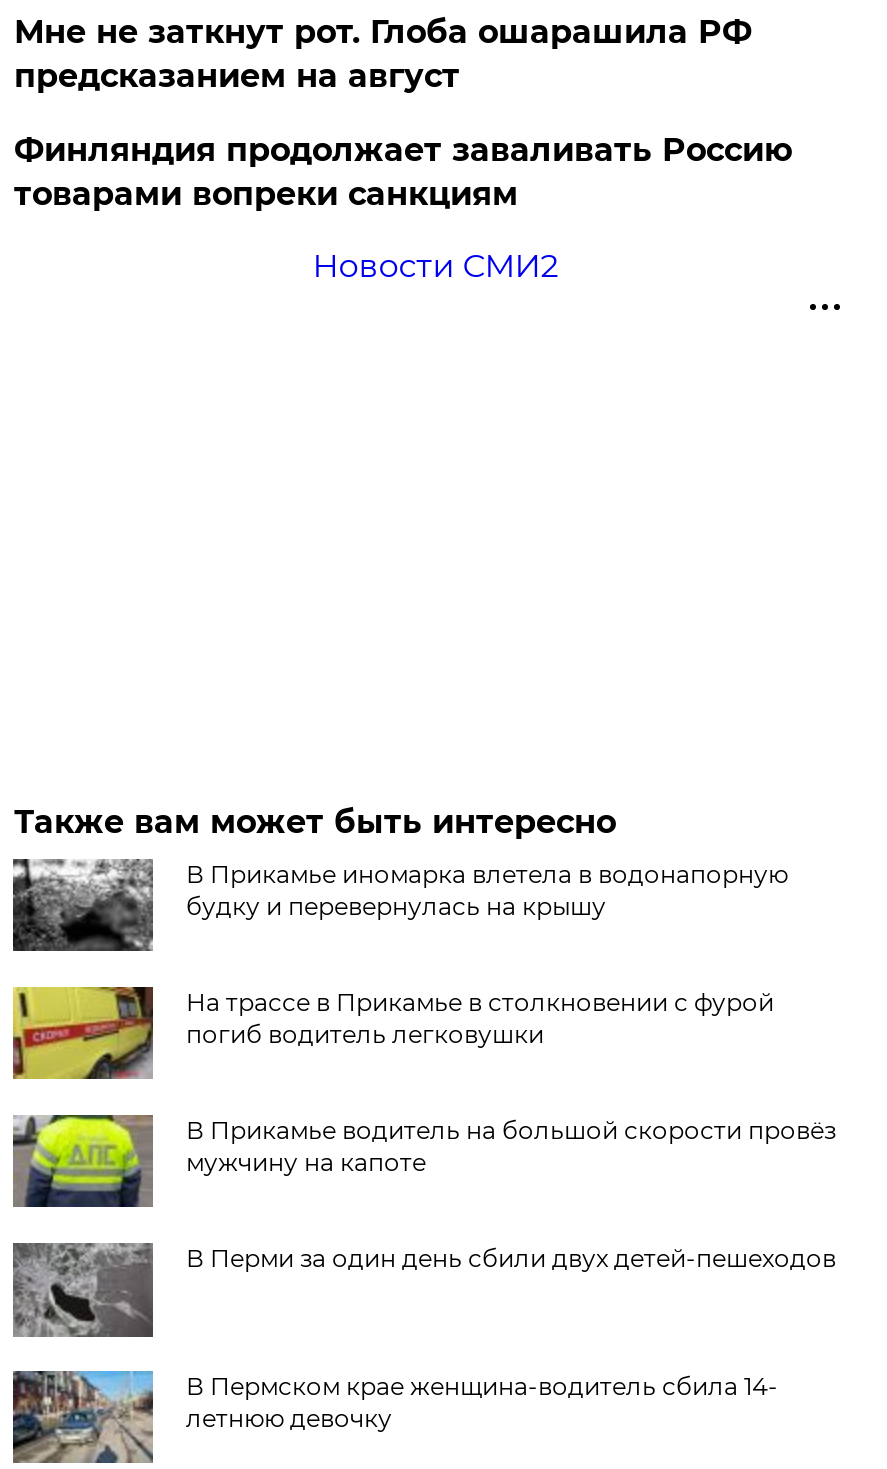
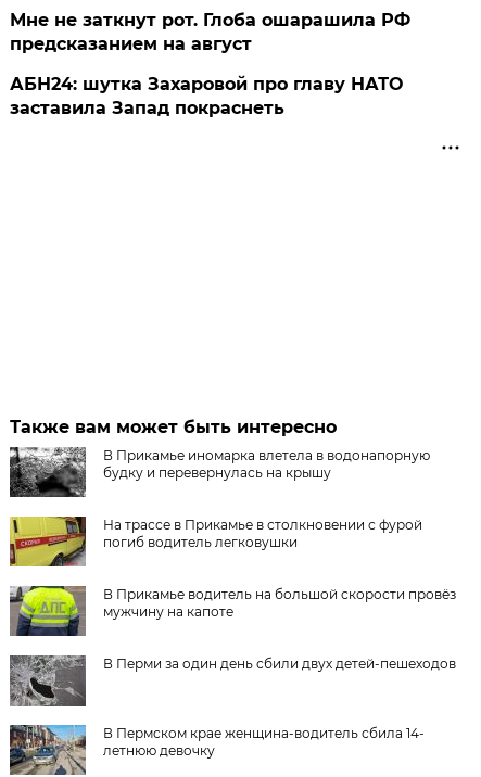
[14,131,792,285] Финляндия продолжает заваливать Россию | товарами вопреки санкциям | Новости СМИ2 -> [10,74,403,118] АБН24: шутка Захаровой про главу НАТО | заставила Запад покраснеть

